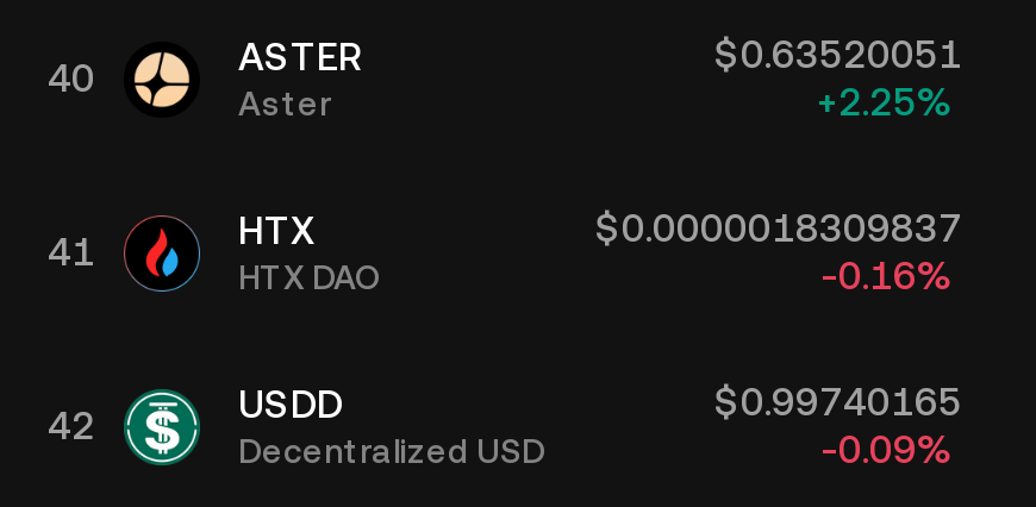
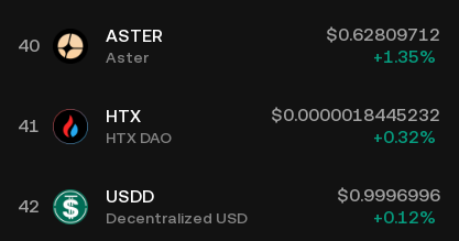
[714,31,962,76] $0.63520051 -> [326,24,440,45] $0.62809712
[817,79,953,124] +2.25% -> [373,46,436,67] +1.35%
[595,205,962,298] $0.0000018309837 | -0.16% -> [271,104,440,147] $0.0000018445232 | +0.32%
[714,378,962,471] $0.99740165 | -0.09% -> [337,184,440,227] $0.9996996 | +0.12%

